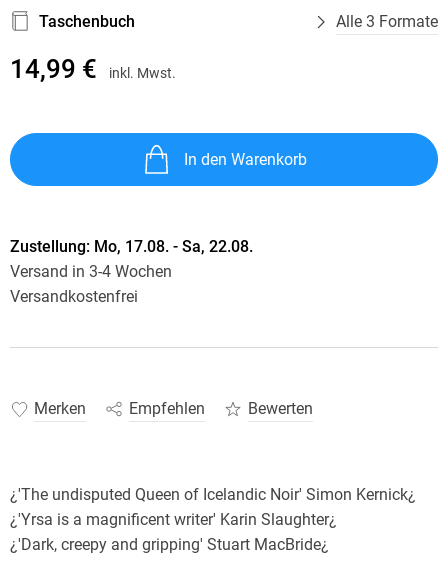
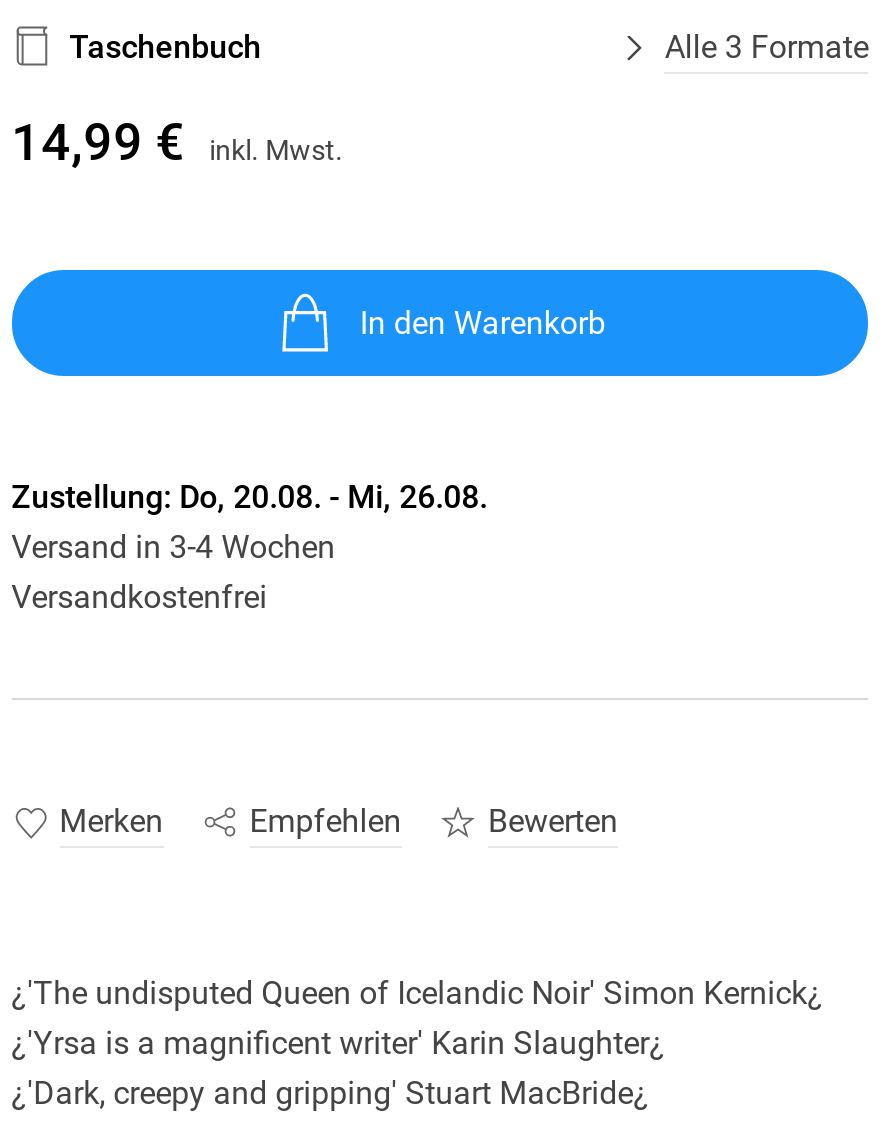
[10,237,253,256] Zustellung: Mo, 17.08. - Sa, 22.08. -> [11,477,487,515] Zustellung: Do, 20.08. - Mi, 26.08.

